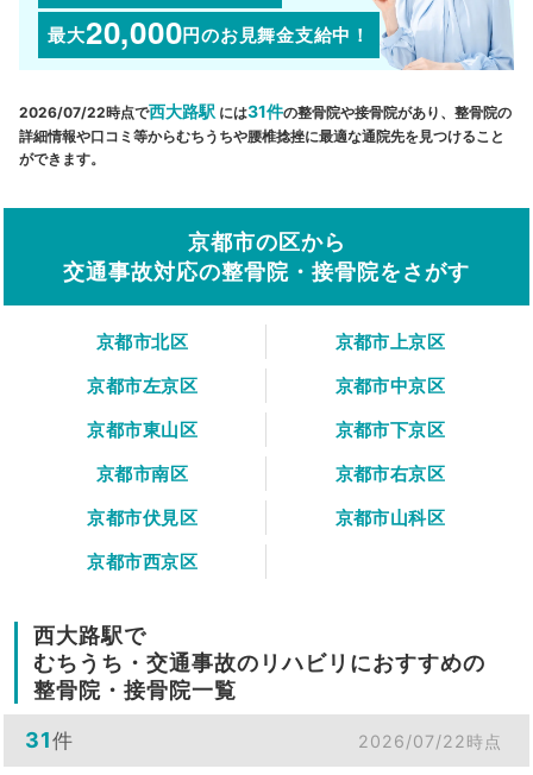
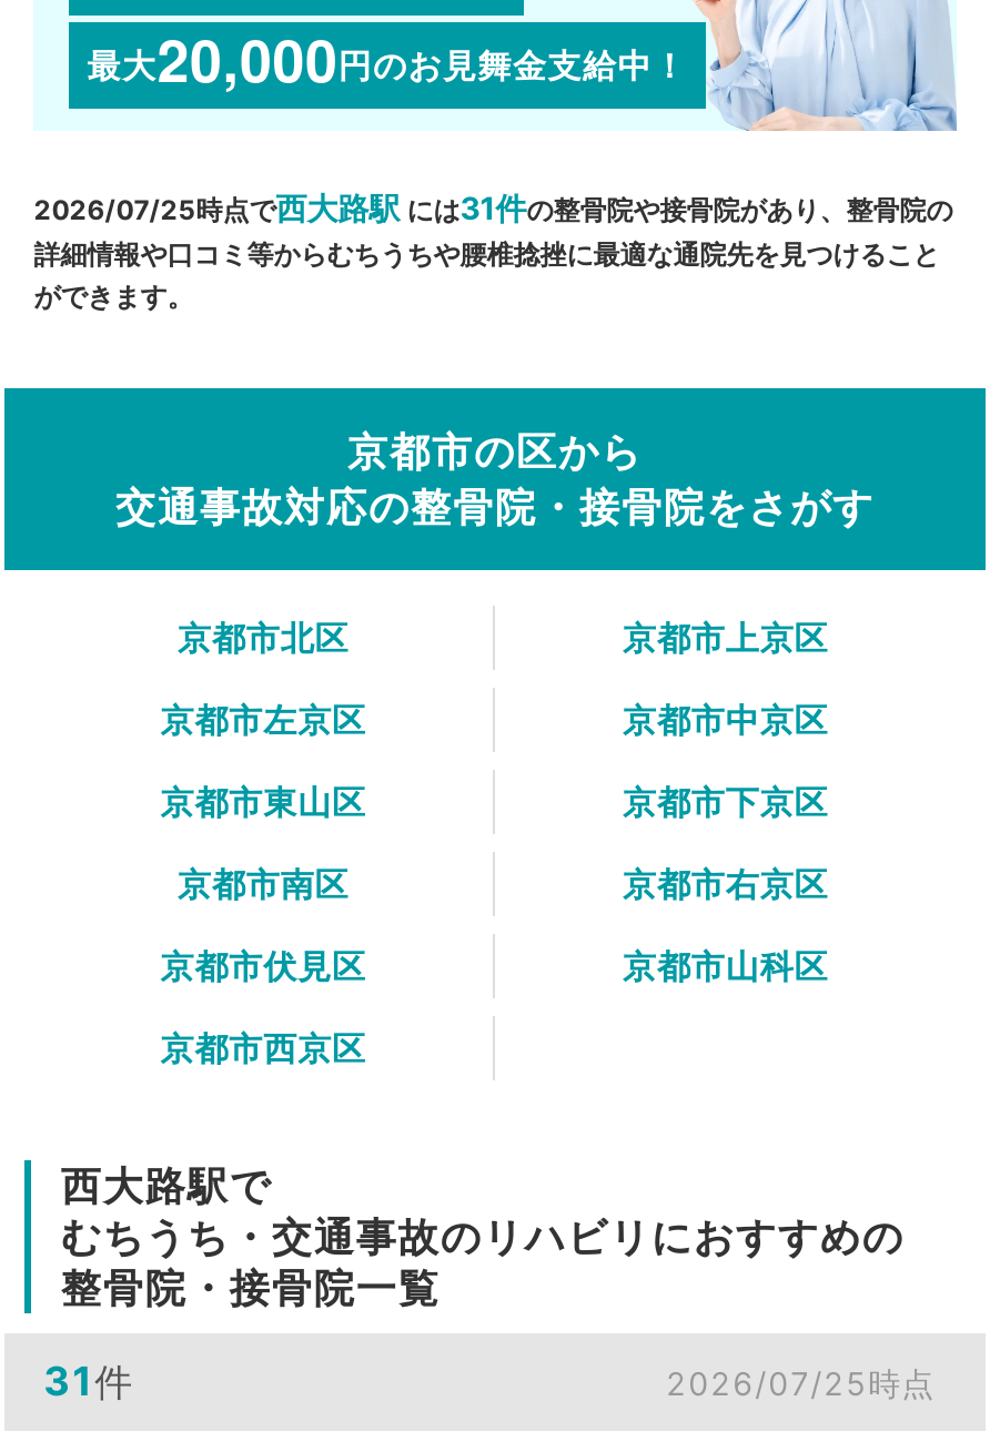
[19,101,512,121] 2026/07/22時点で西大路駅には31件の整骨院や接骨院があり、整骨院の -> [34,189,953,227] 2026/07/25時点で西大路駅には31件の整骨院や接骨院があり、整骨院の
[358,731,502,751] 2026/07/22時点 -> [666,1365,935,1403] 2026/07/25時点

